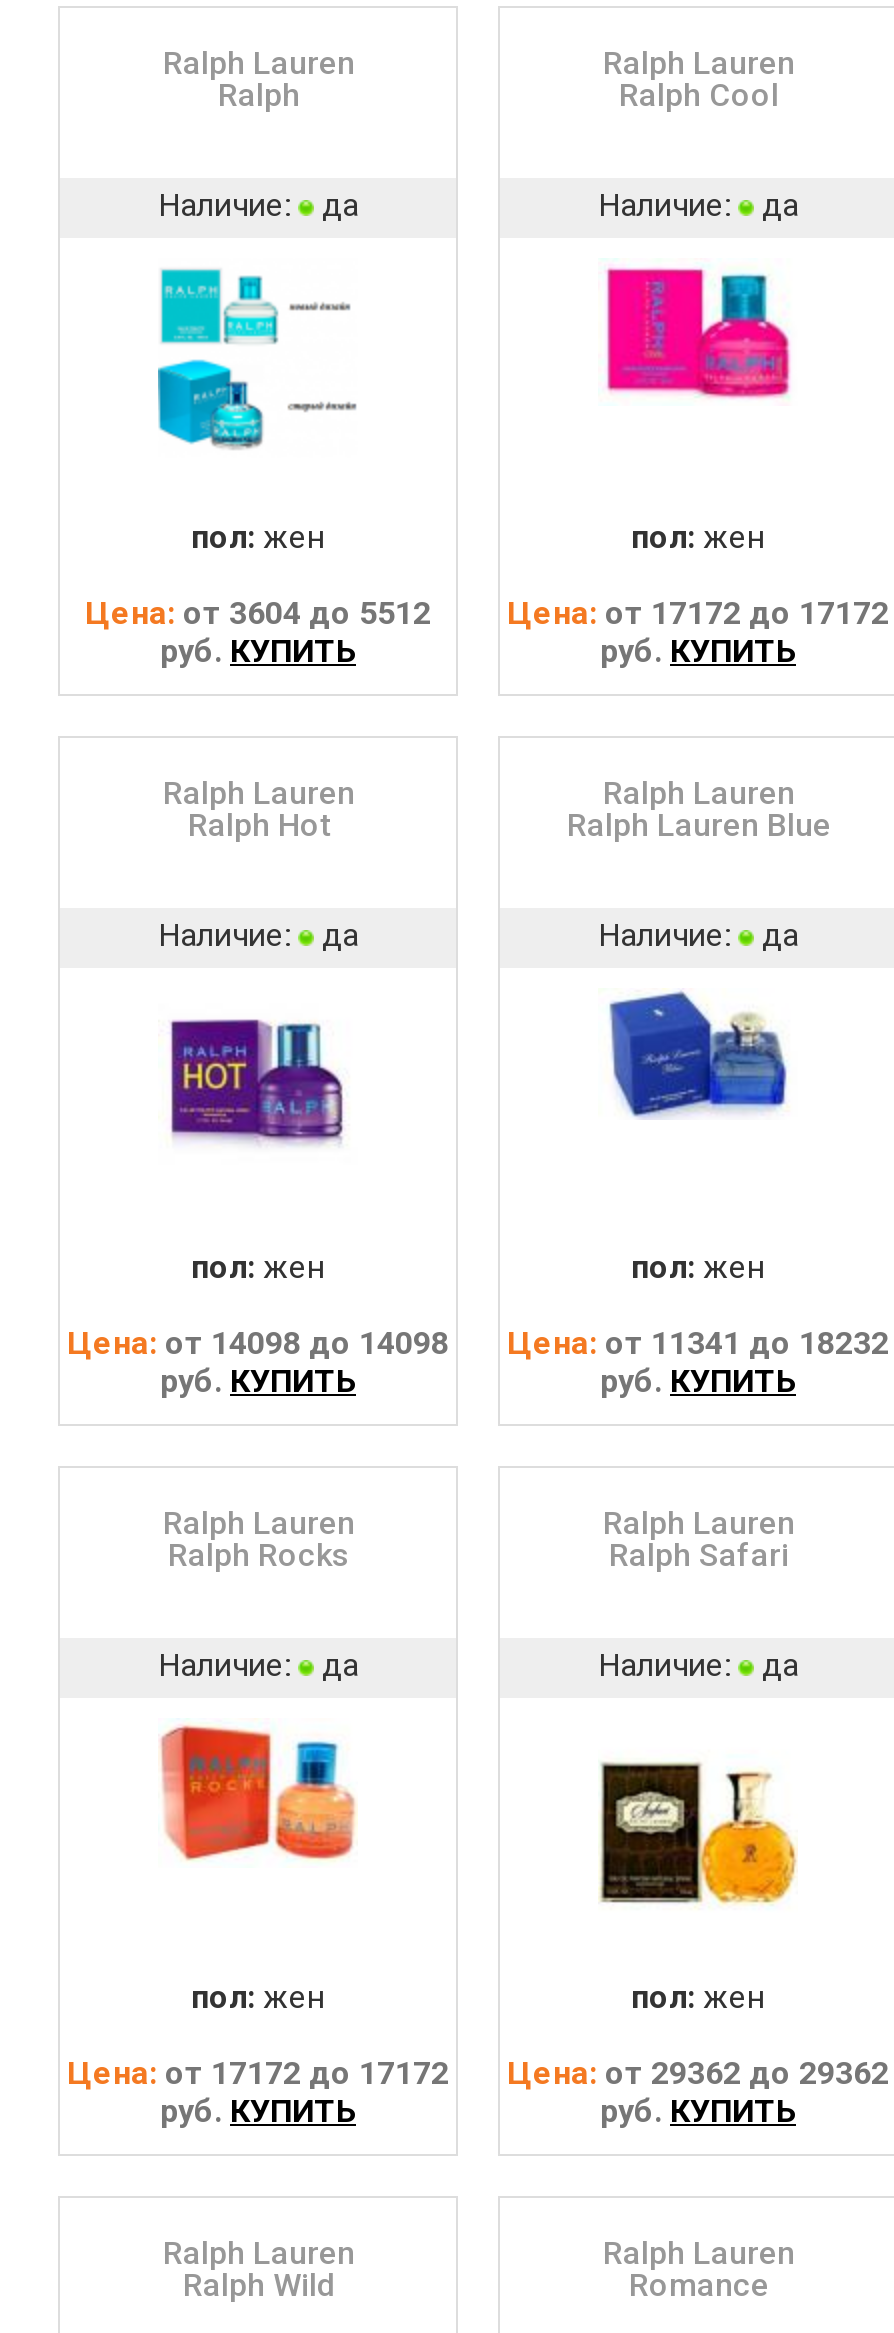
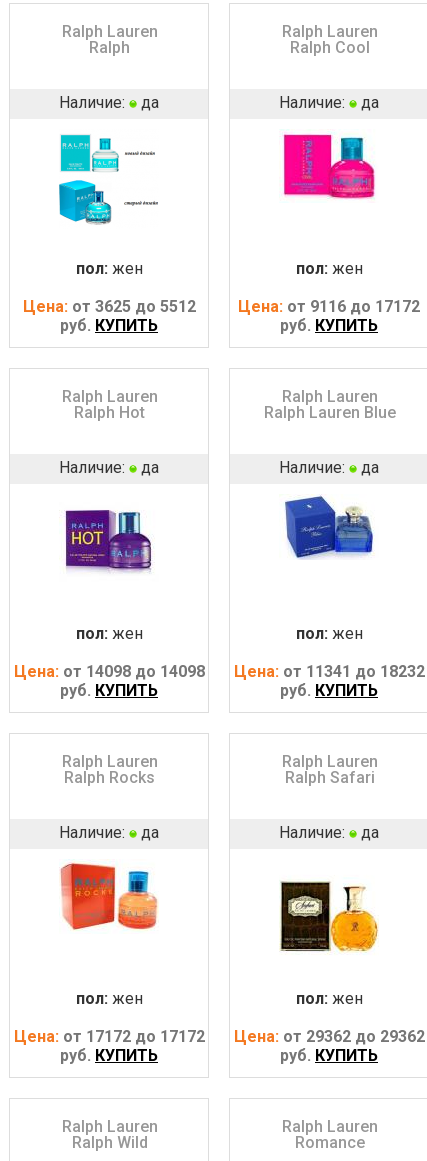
[85,593,431,631] Цена: от 3604 до 5512 -> [22,297,195,316] Цена: от 3625 до 5512
[507,593,889,631] Цена: от 17172 до 17172 -> [238,297,420,316] Цена: от 9116 до 17172

